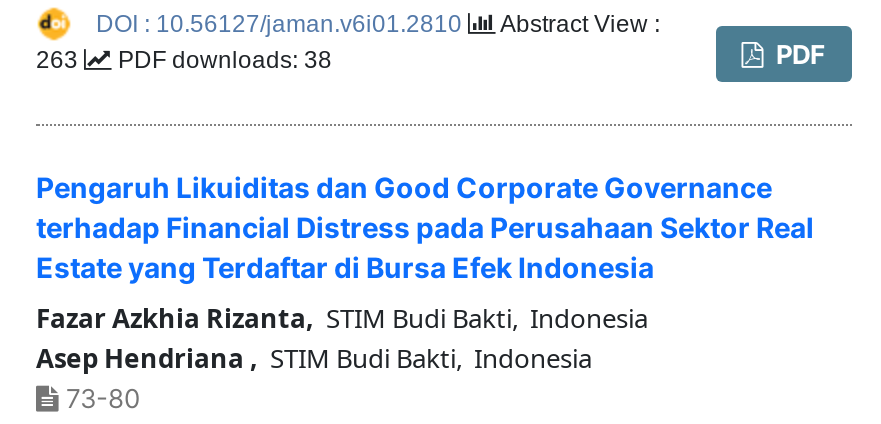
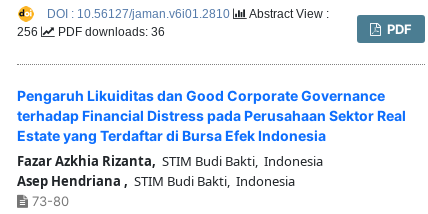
[36,45,84,73] 263 -> [17,25,41,39] 256
[112,45,332,73] PDF downloads: 38 -> [55,25,165,39] PDF downloads: 36

